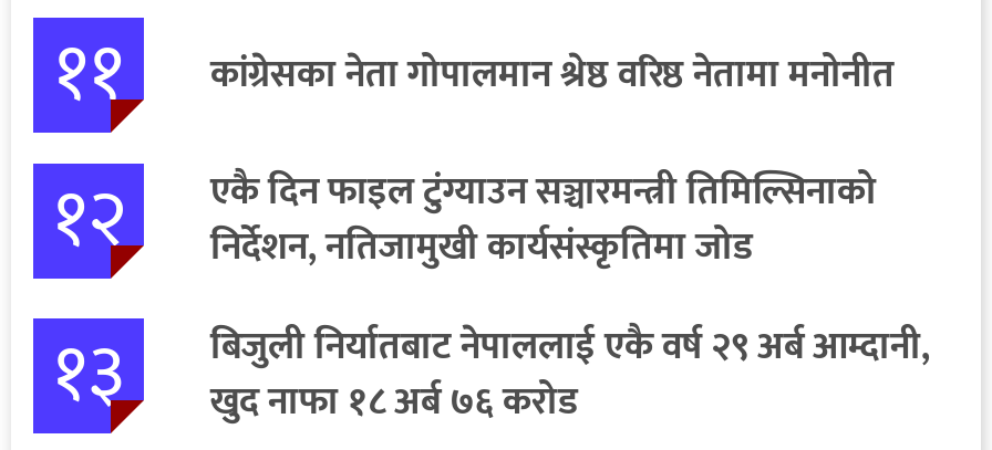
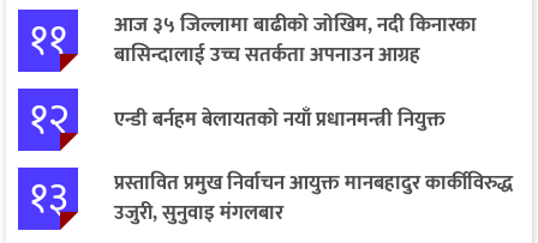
[210,44,895,106] कांग्रेसका नेता गोपालमान श्रेष्ठ वरिष्ठ नेतामा मनोनीत -> [114,9,477,72] आज ३५ जिल्लामा बाढीको जोखिम, नदी किनारका | बासिन्दालाई उच्च सतर्कता अपनाउन आग्रह
[210,162,877,279] एकै दिन फाइल टुंग्याउन सञ्चारमन्त्री तिमिल्सिनाको | निर्देशन, नतिजामुखी कार्यसंस्कृतिमा जोड -> [114,103,446,136] एन्डी बर्नहम बेलायतको नयाँ प्रधानमन्त्री नियुक्त
[210,317,930,434] बिजुली निर्यातबाट नेपाललाई एकै वर्ष २९ अर्ब आम्दानी, | खुद नाफा १८ अर्ब ७६ करोड -> [114,167,513,230] प्रस्तावित प्रमुख निर्वाचन आयुक्त मानबहादुर कार्कीविरुद्ध | उजुरी, सुनुवाइ मंगलबार

